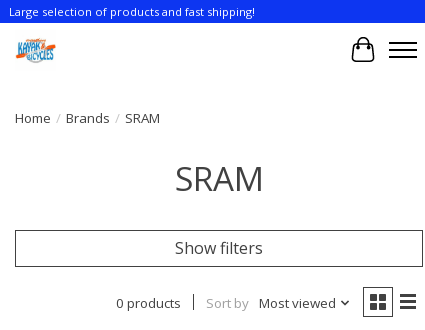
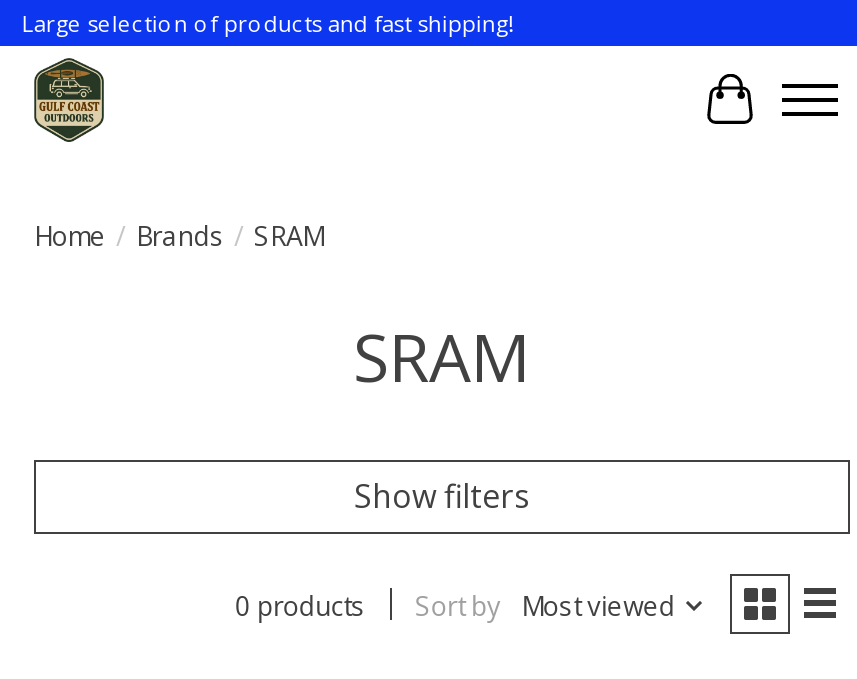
[15,29,57,71] [image] -> [32,56,114,144] [image]

